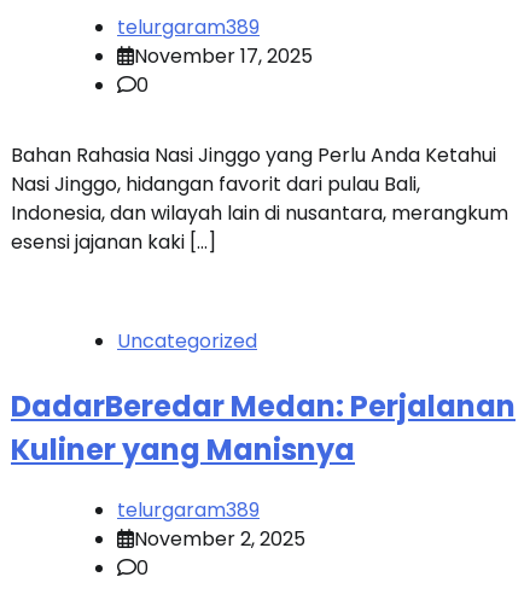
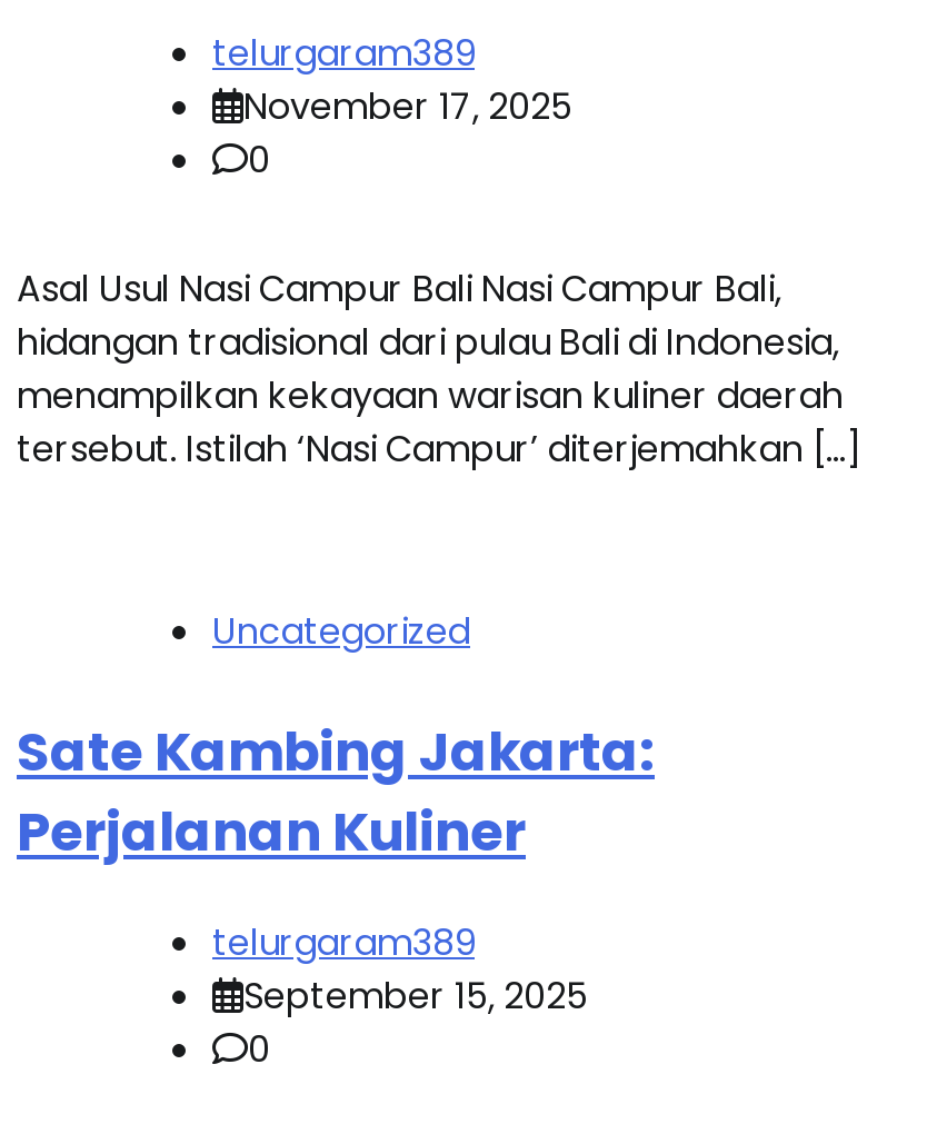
[11,141,508,256] Bahan Rahasia Nasi Jinggo yang Perlu Anda Ketahui | Nasi Jinggo, hidangan favorit dari pulau Bali, | Indonesia, dan wilayah lain di nusantara, merangkum | esensi jajanan kaki […] -> [17,264,861,475] Asal Usul Nasi Campur Bali Nasi Campur Bali, | hidangan tradisional dari pulau Bali di Indonesia, | menampilkan kekayaan warisan kuliner daerah | tersebut. Istilah ‘Nasi Campur’ diterjemahkan […]
[11,386,516,470] DadarBeredar Medan: Perjalanan | Kuliner yang Manisnya -> [17,715,655,869] Sate Kambing Jakarta: | Perjalanan Kuliner
[134,525,305,553] November 2, 2025 -> [243,971,588,1022] September 15, 2025

